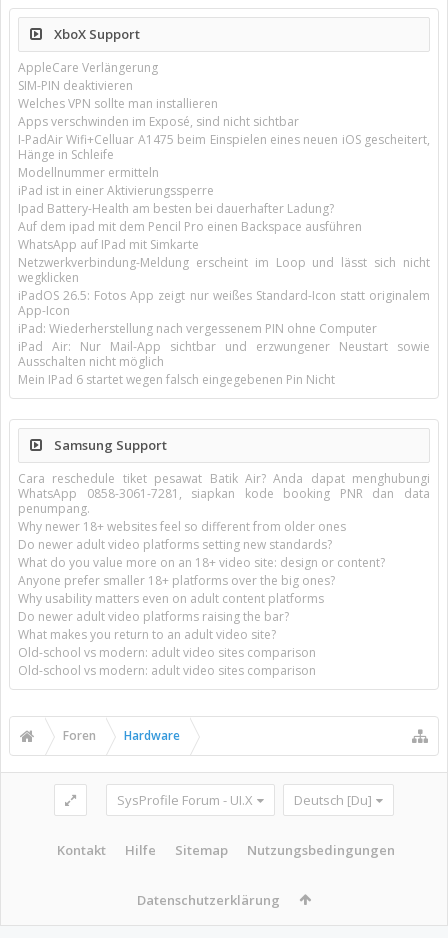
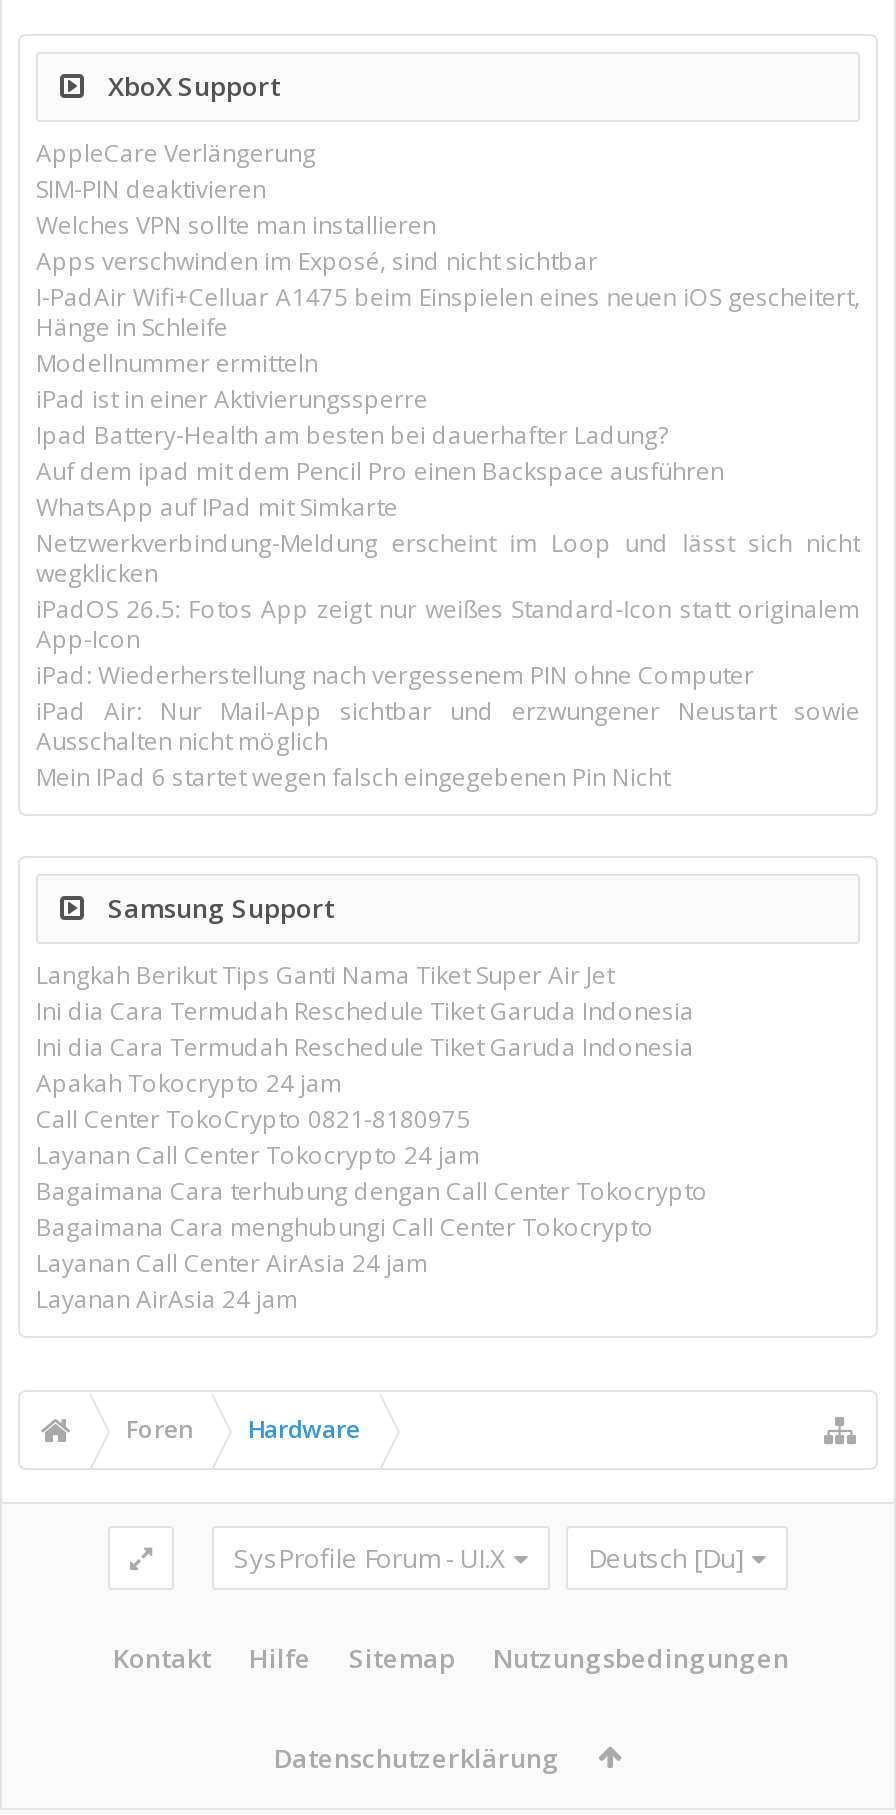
[18,470,430,679] Cara reschedule tiket pesawat Batik Air? Anda dapat menghubungi | WhatsApp 0858-3061-7281, siapkan kode booking PNR dan data | penumpang. | Why newer 18+ websites feel so different from older ones | Do newer adult video platforms setting new standards? | What do you value more on an 18+ video site: design or content? | Anyone prefer smaller 18+ platforms over the big ones? | Why usability matters even on adult content platforms | Do newer adult video platforms raising the bar? | What makes you return to an adult video site? | Old-school vs modern: adult video sites comparison | Old-school vs modern: adult video sites comparison -> [36,958,708,1316] Langkah Berikut Tips Ganti Nama Tiket Super Air Jet | Ini dia Cara Termudah Reschedule Tiket Garuda Indonesia | Ini dia Cara Termudah Reschedule Tiket Garuda Indonesia | Apakah Tokocrypto 24 jam | Call Center TokoCrypto 0821-8180975 | Layanan Call Center Tokocrypto 24 jam | Bagaimana Cara terhubung dengan Call Center Tokocrypto | Bagaimana Cara menghubungi Call Center Tokocrypto | Layanan Call Center AirAsia 24 jam | Layanan AirAsia 24 jam

